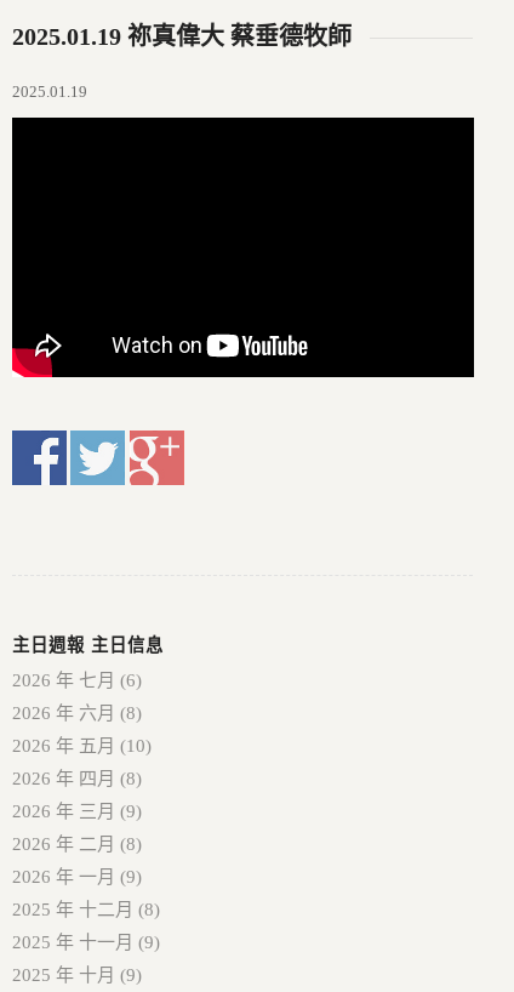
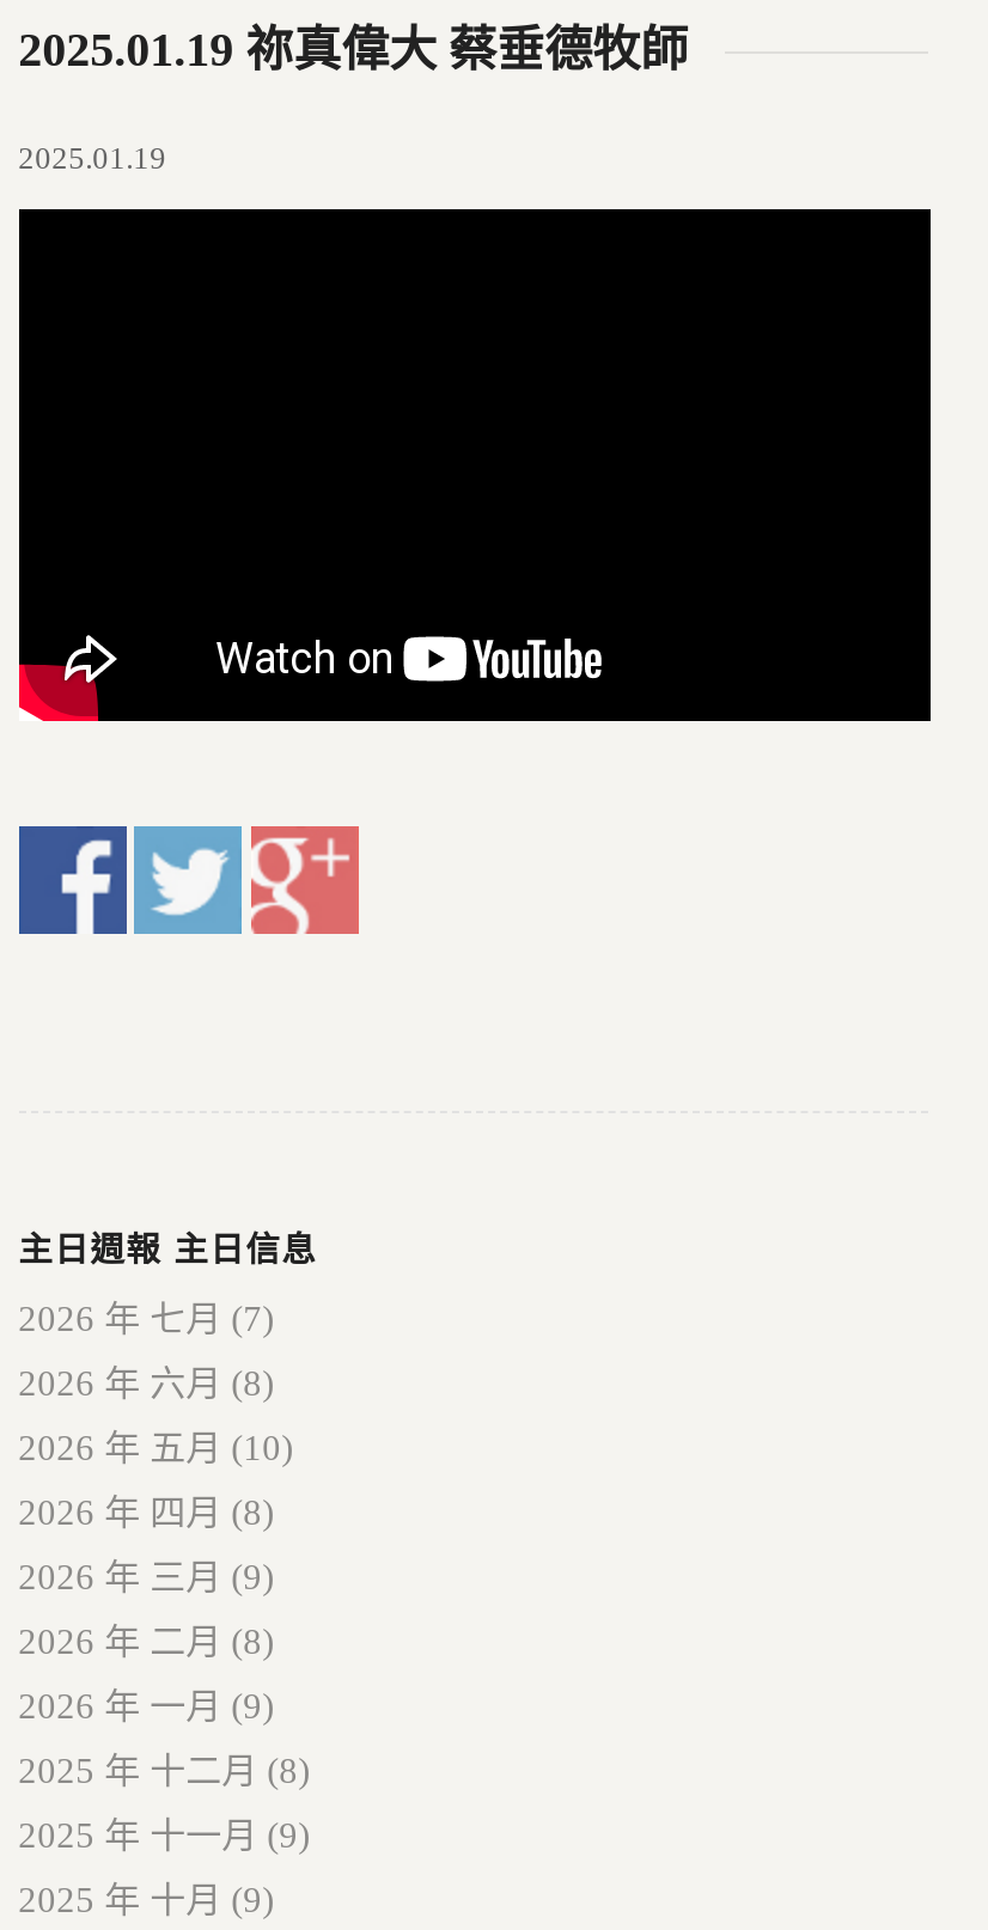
[12,670,141,690] 2026 年 七月(6) -> [18,1299,274,1337] 2026 年 七月(7)

